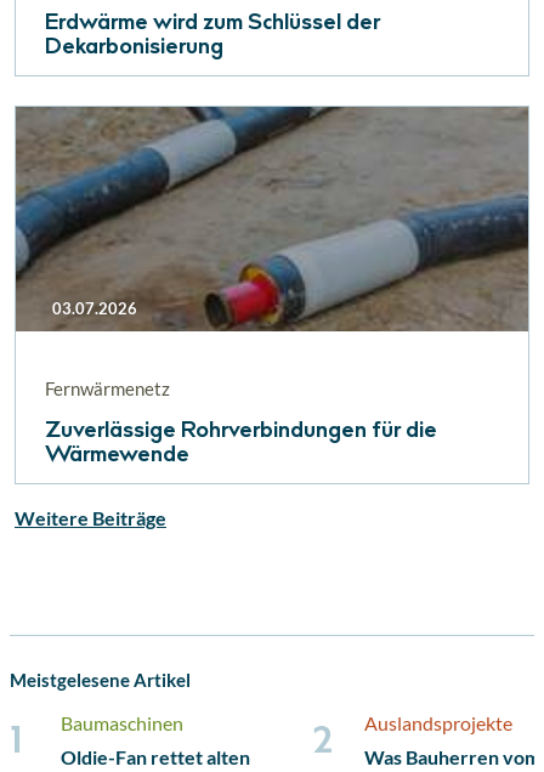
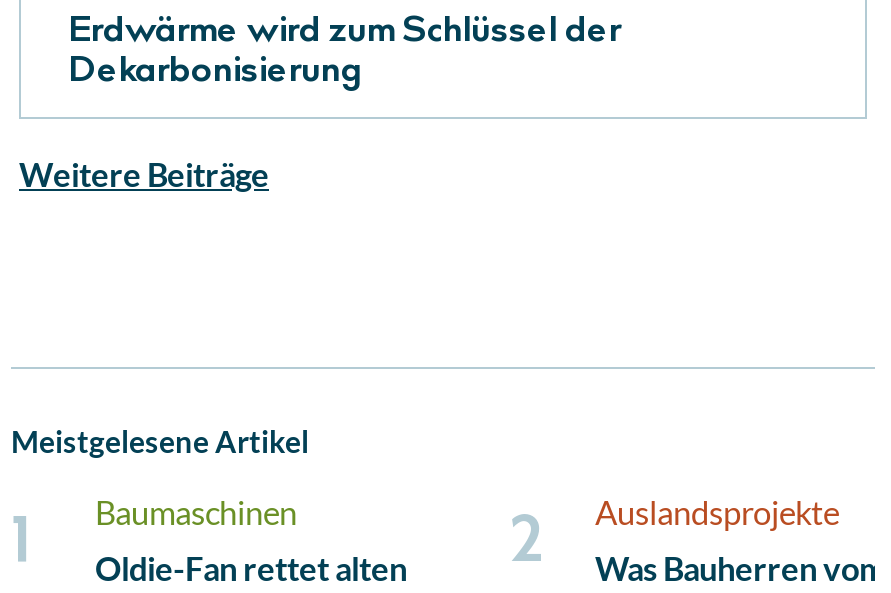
[15,104,529,333] [image] | 03.07.2026 -> none
[45,378,437,471] Fernwärmenetz | Zuverlässige Rohrverbindungen für die | Wärmewende -> none

